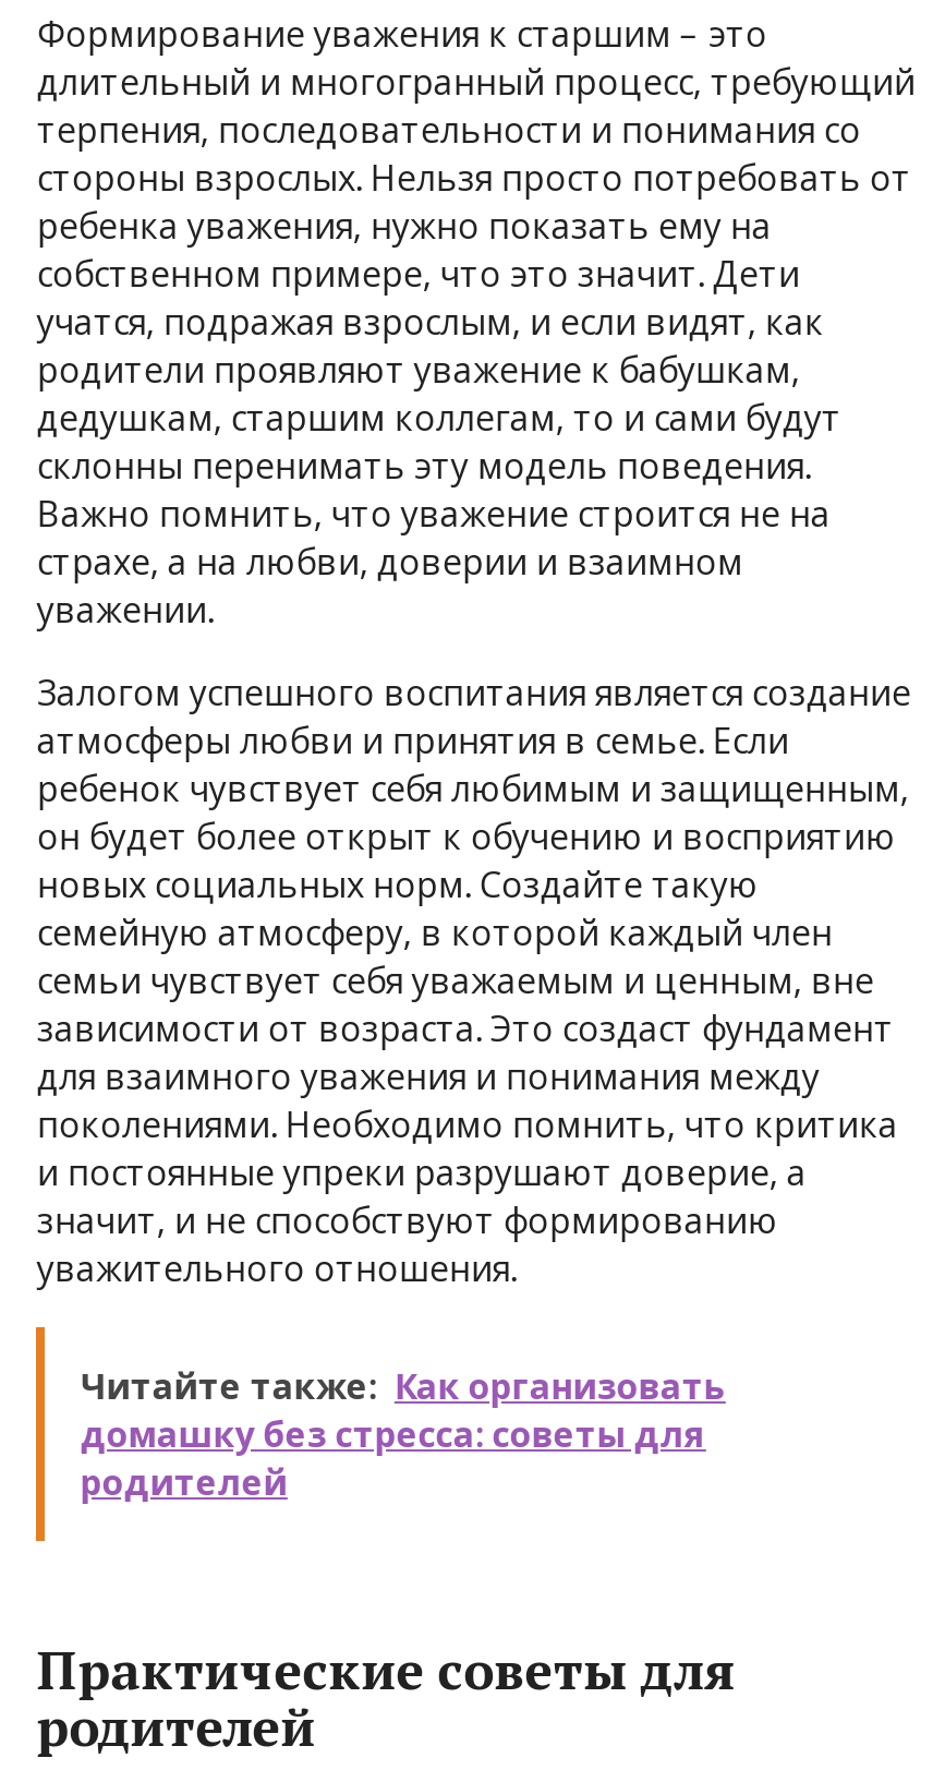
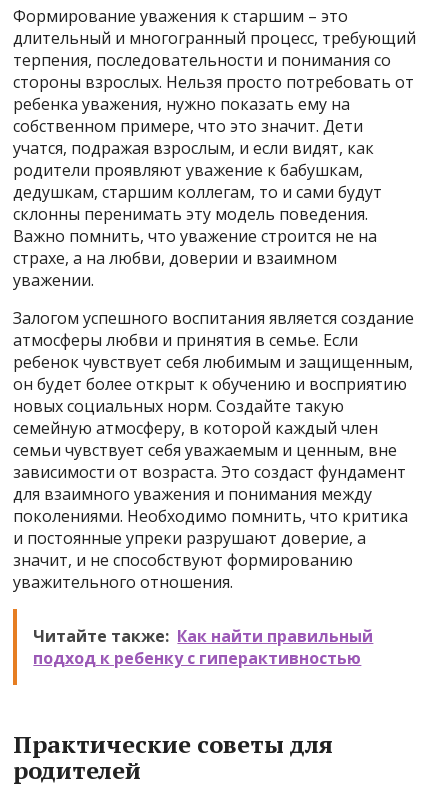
[80,1362,726,1506] Читайте также: Как организовать | домашку без стресса: советы для | родителей -> [33,625,373,669] Читайте также: Как найти правильный | подход к ребенку с гиперактивностью

